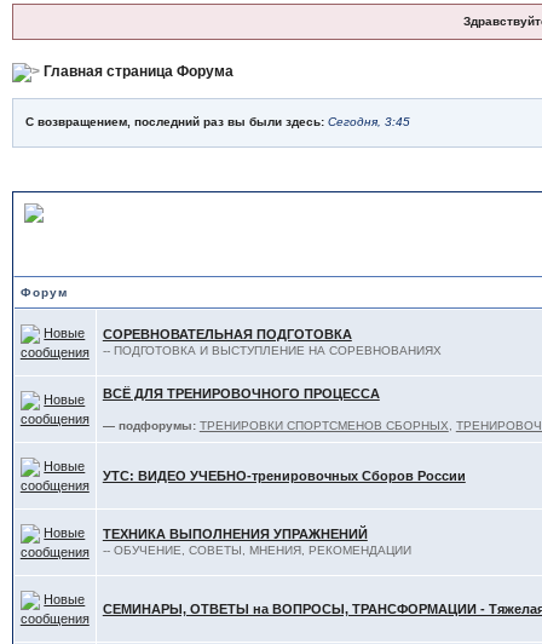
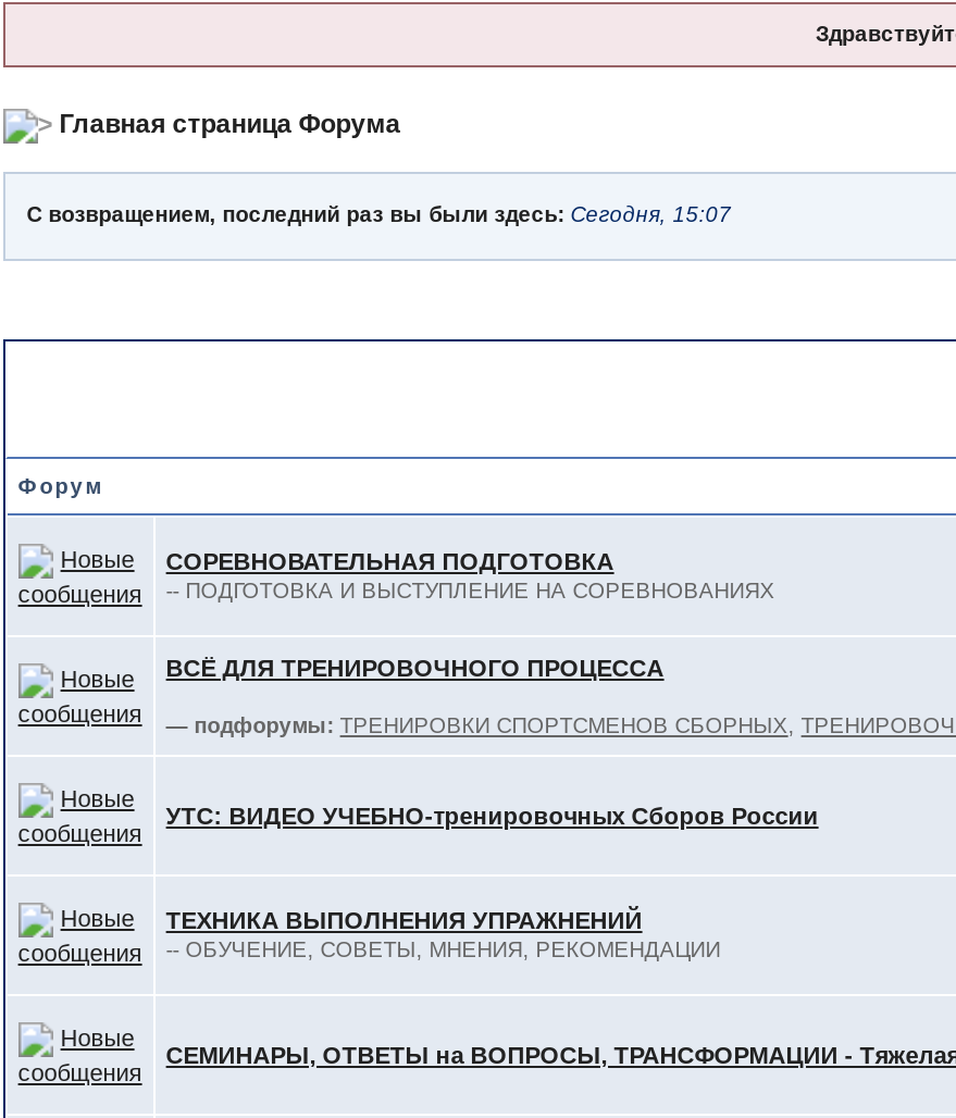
[25,115,410,128] С возвращением, последний раз вы были здесь: Сегодня, 3:45 -> [27,203,732,226] С возвращением, последний раз вы были здесь: Сегодня, 15:07

